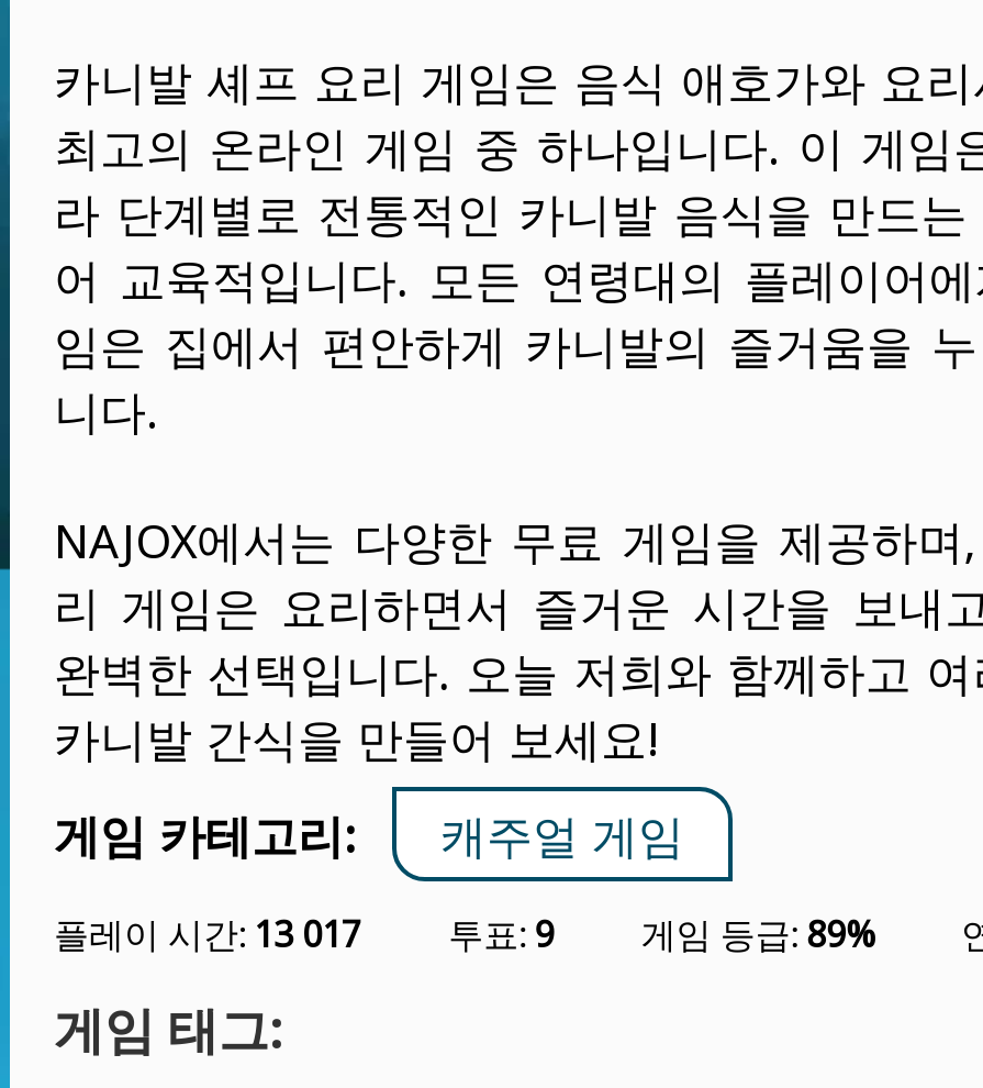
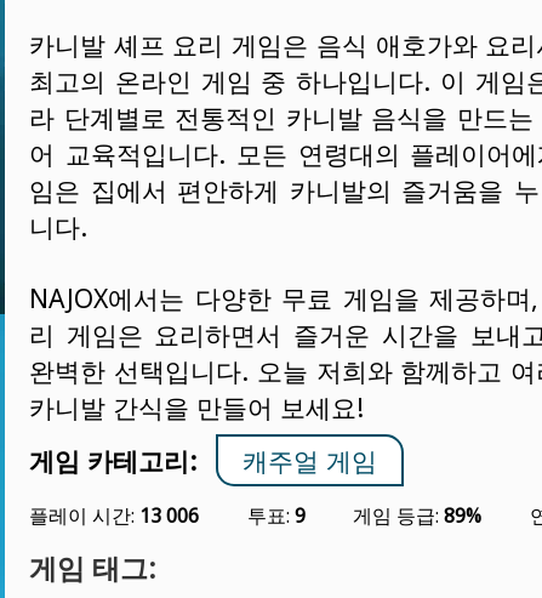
[54,910,361,958] 플레이 시간: 13 017 -> [29,502,199,529] 플레이 시간: 13 006

